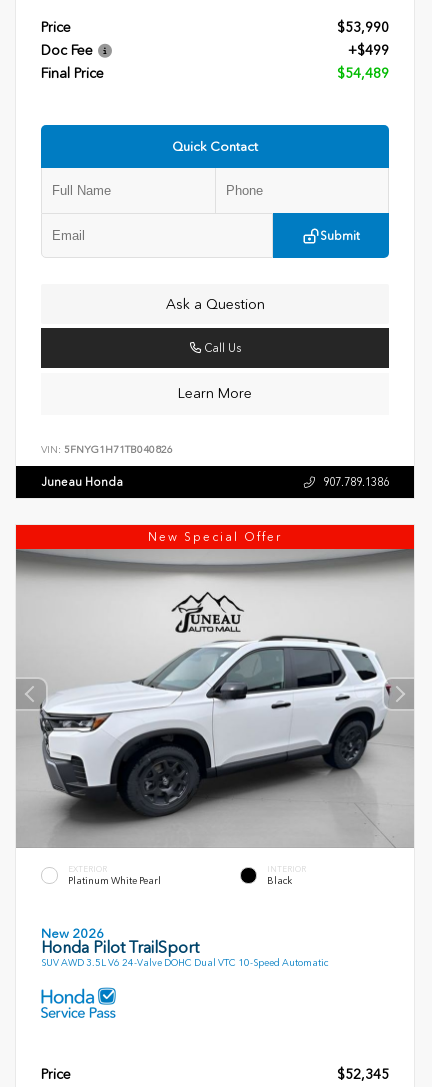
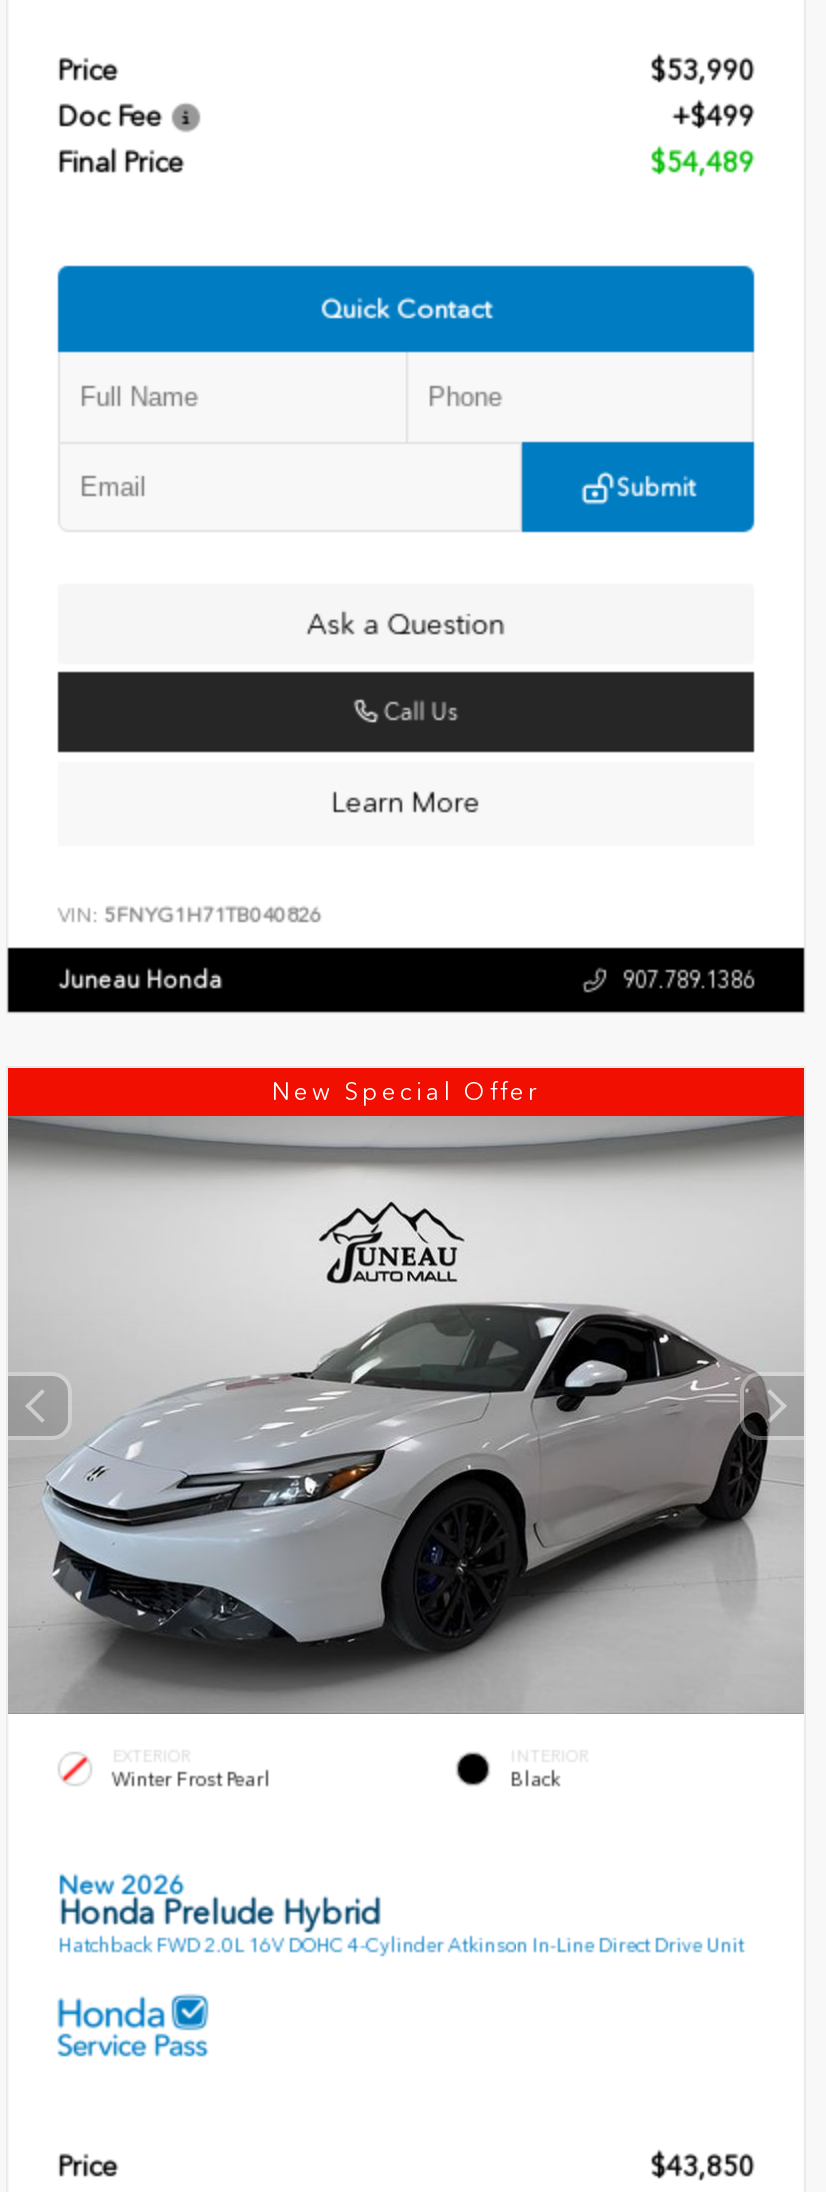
[38,635,396,886] [image] | Platinum White Pearl -> [46,1289,770,1790] [image] | Winter Frost Pearl
[41,938,328,969] Honda Pilot TrailSport | SUV AWD 3.5L V6 24-Valve DOHC Dual VTC 10-Speed Automatic -> [58,1893,744,1955] Honda Prelude Hybrid | Hatchback FWD 2.0L 16V DOHC 4-Cylinder Atkinson In-Line Direct Drive Unit
[337,1066,389,1083] $52,345 -> [650,2150,754,2184] $43,850

